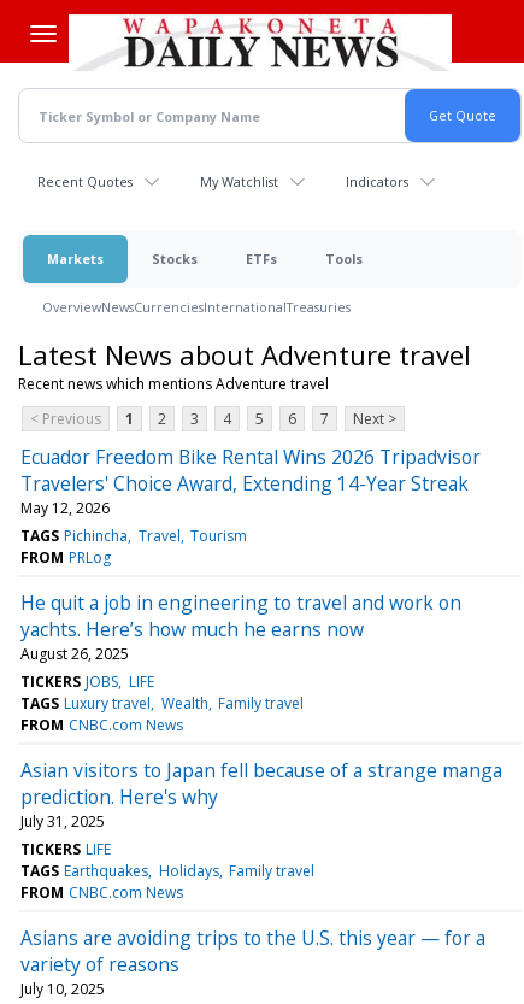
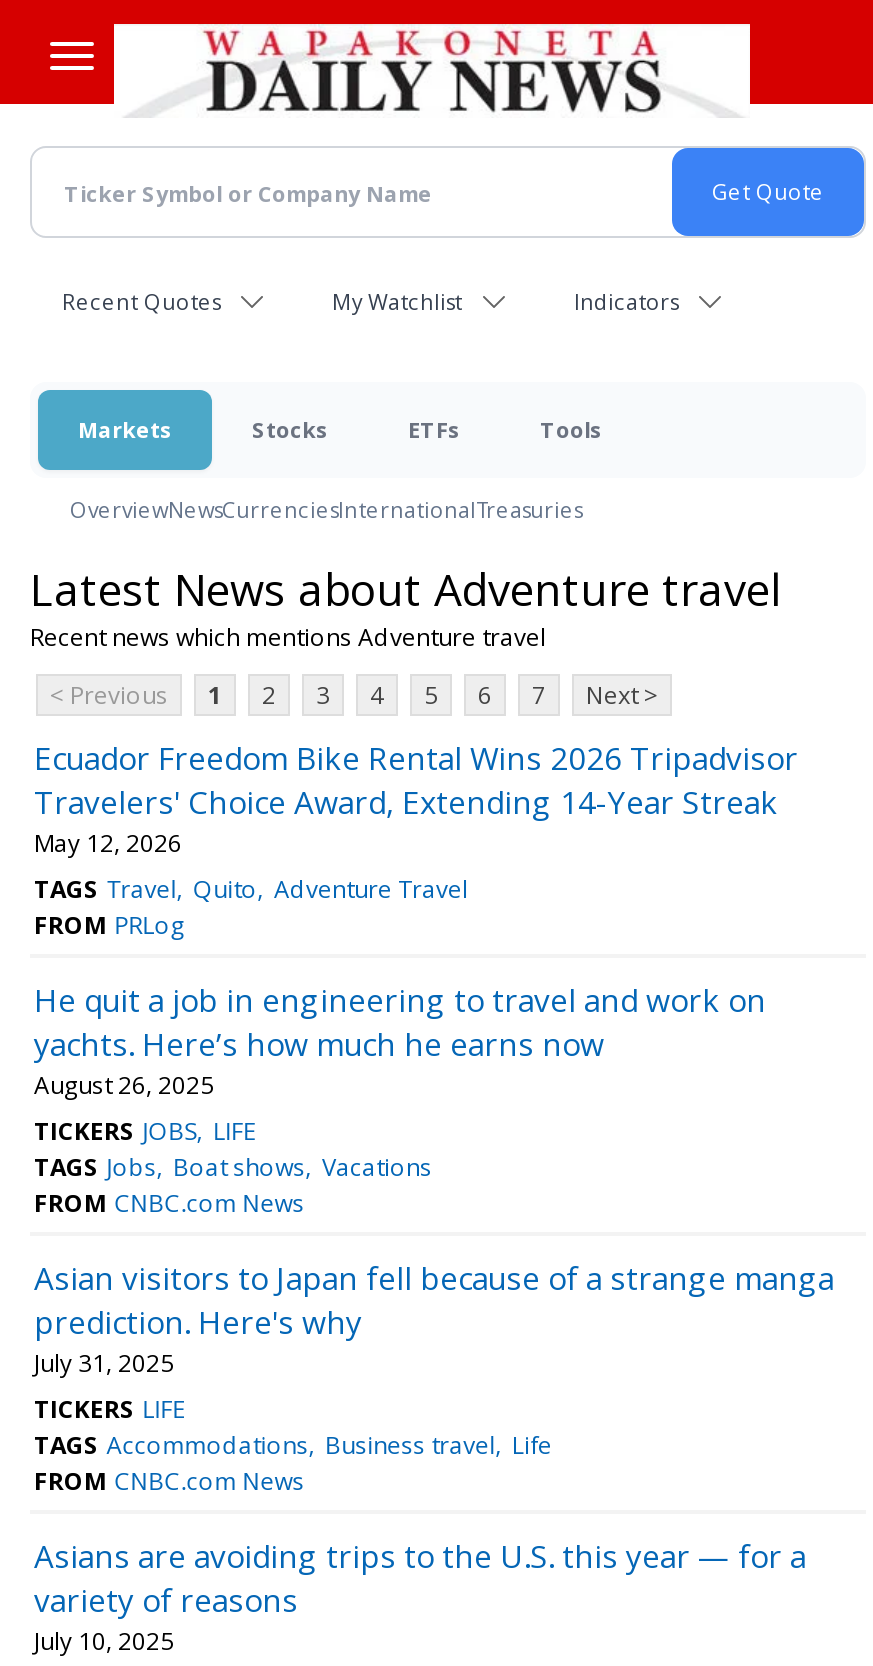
[20,525,247,546] TAGS Pichincha Travel Tourism -> [34,872,468,906] TAGS Travel Quito Adventure Travel
[20,693,303,713] TAGS Luxury travel Wealth Family travel -> [34,1150,432,1184] TAGS Jobs Boat shows Vacations
[20,860,314,881] TAGS Earthquakes Holidays Family travel -> [34,1428,552,1462] TAGS Accommodations Business travel Life

